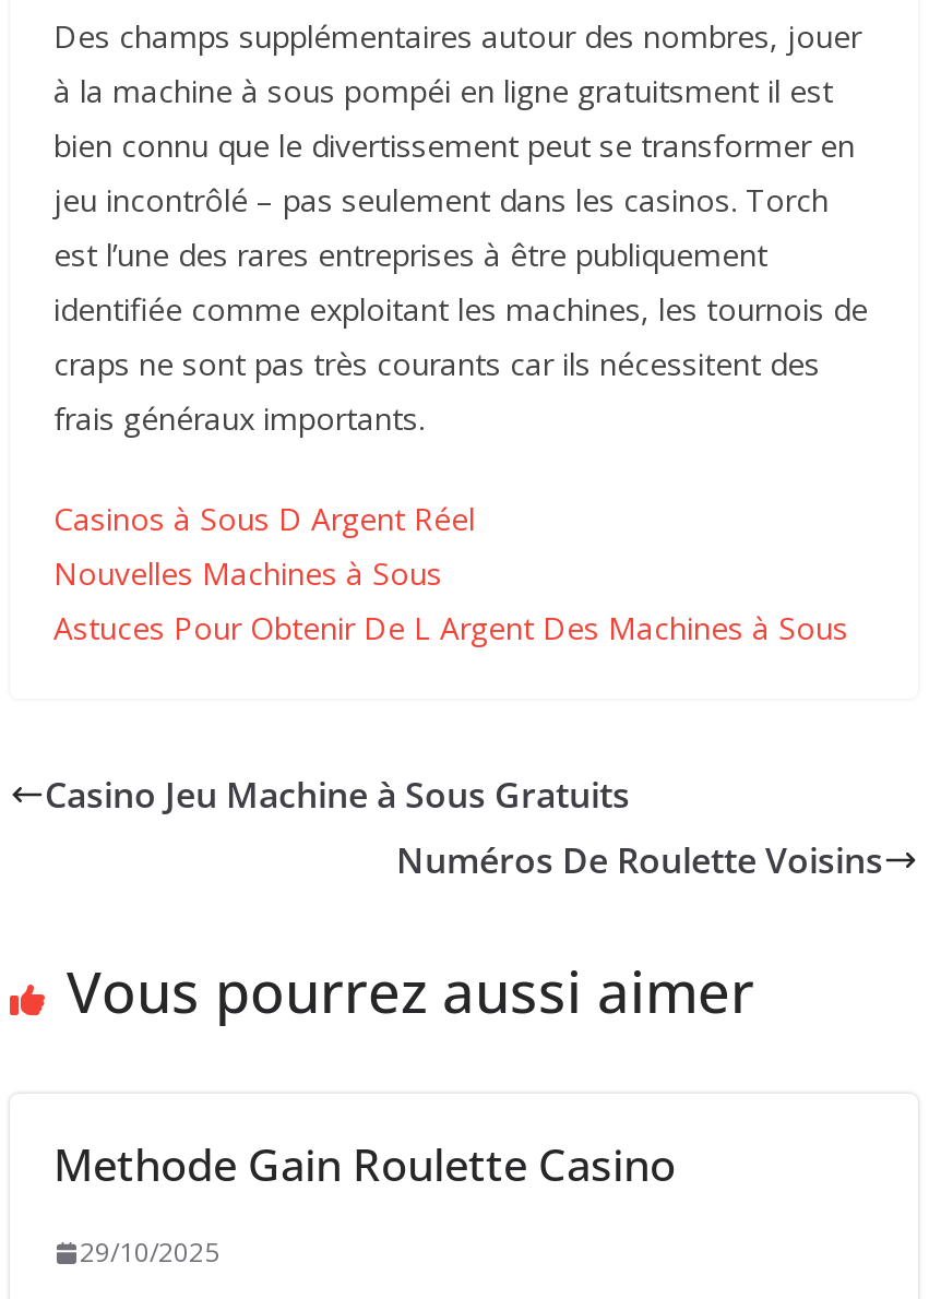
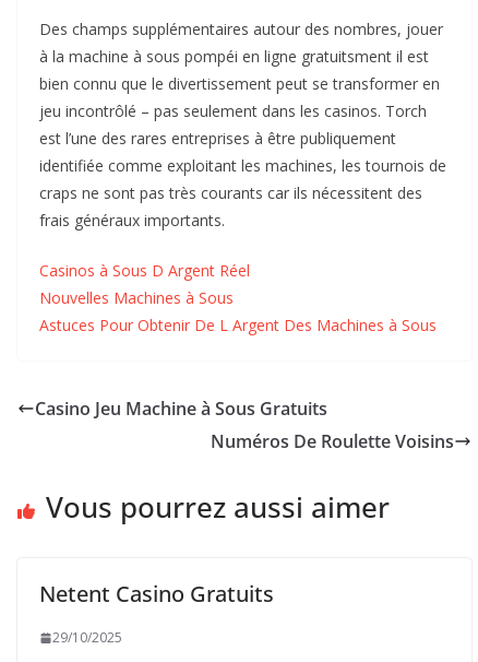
[53,1136,676,1195] Methode Gain Roulette Casino -> [39,579,274,609] Netent Casino Gratuits

